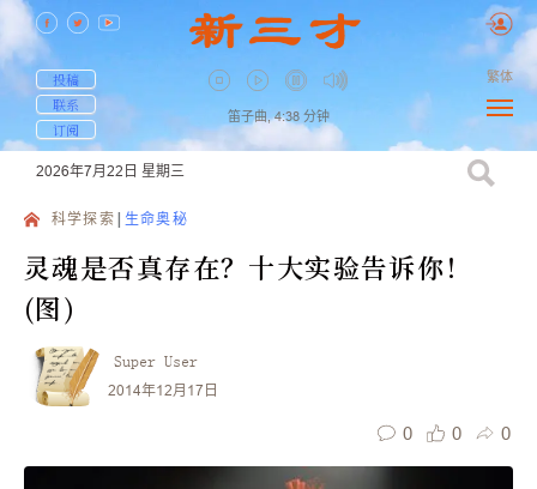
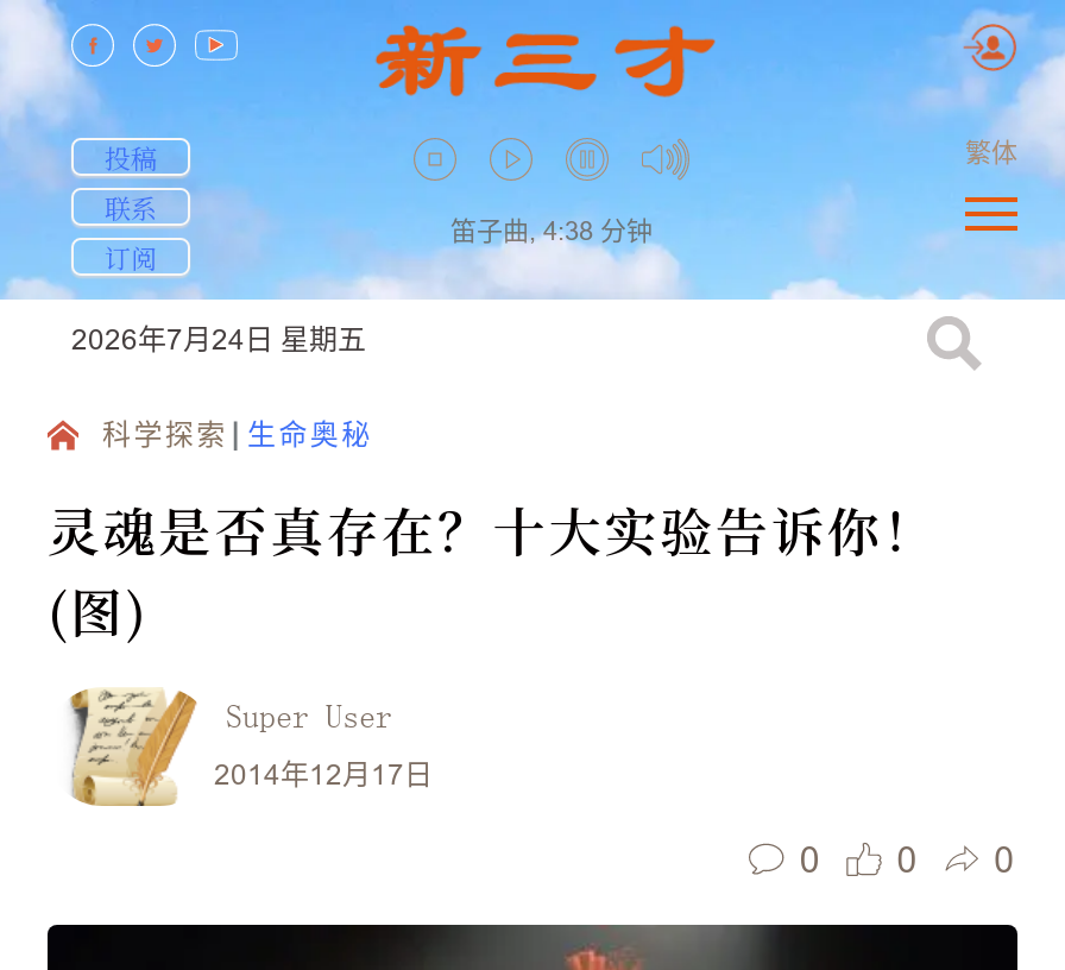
[36,162,185,181] 2026年7月22日 星期三 -> [71,321,366,359] 2026年7月24日 星期五

